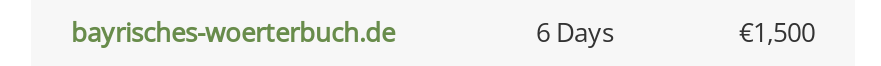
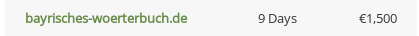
[536,14,614,50] 6 Days -> [257,9,296,27] 9 Days

